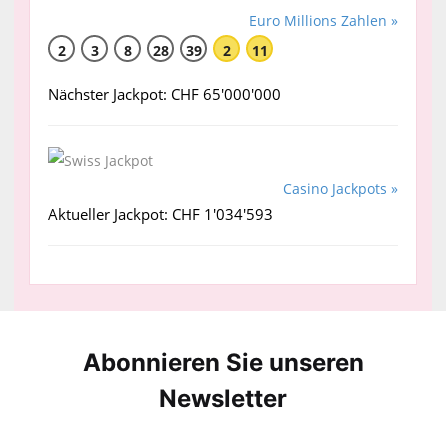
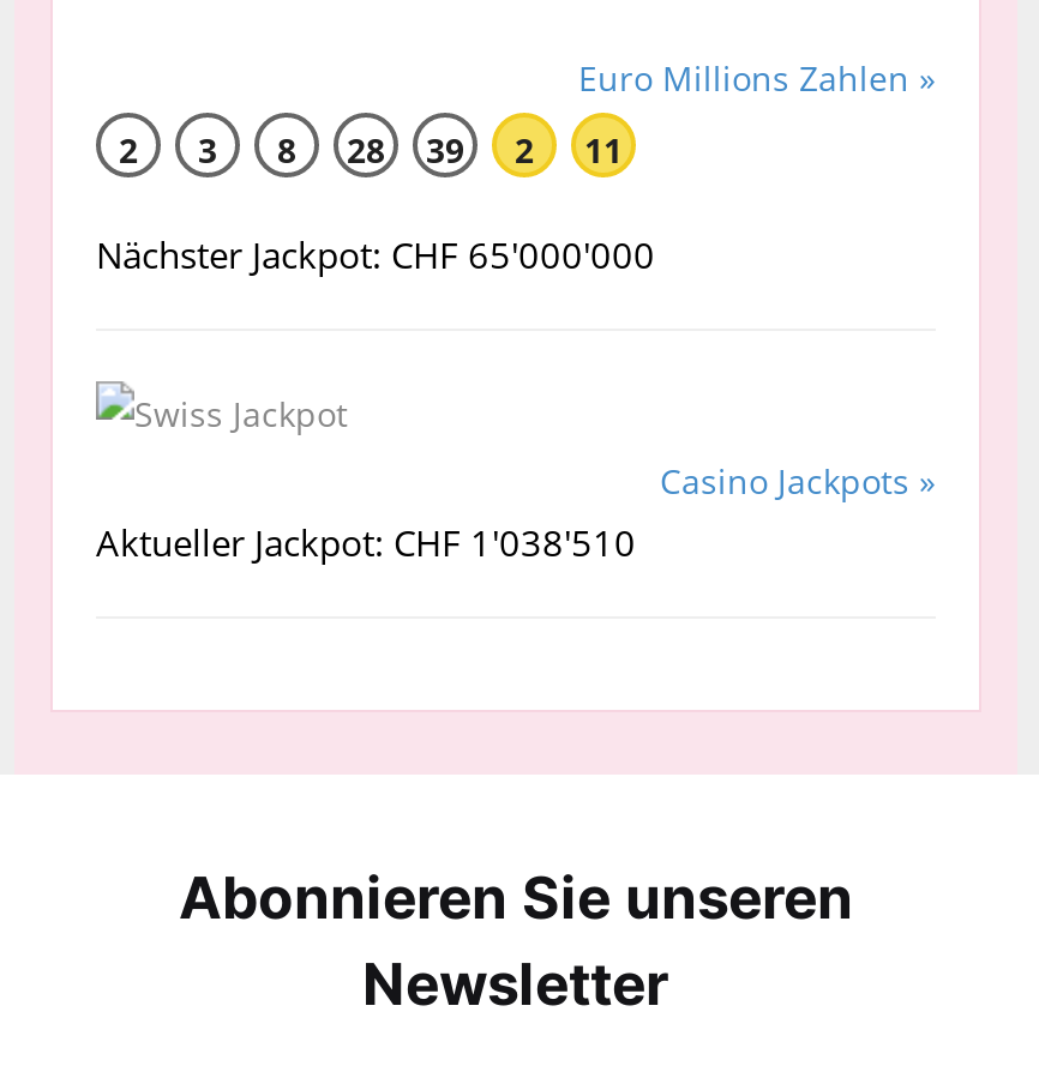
[48,204,273,224] Aktueller Jackpot: CHF 1'034'593 -> [96,519,636,567] Aktueller Jackpot: CHF 1'038'510

